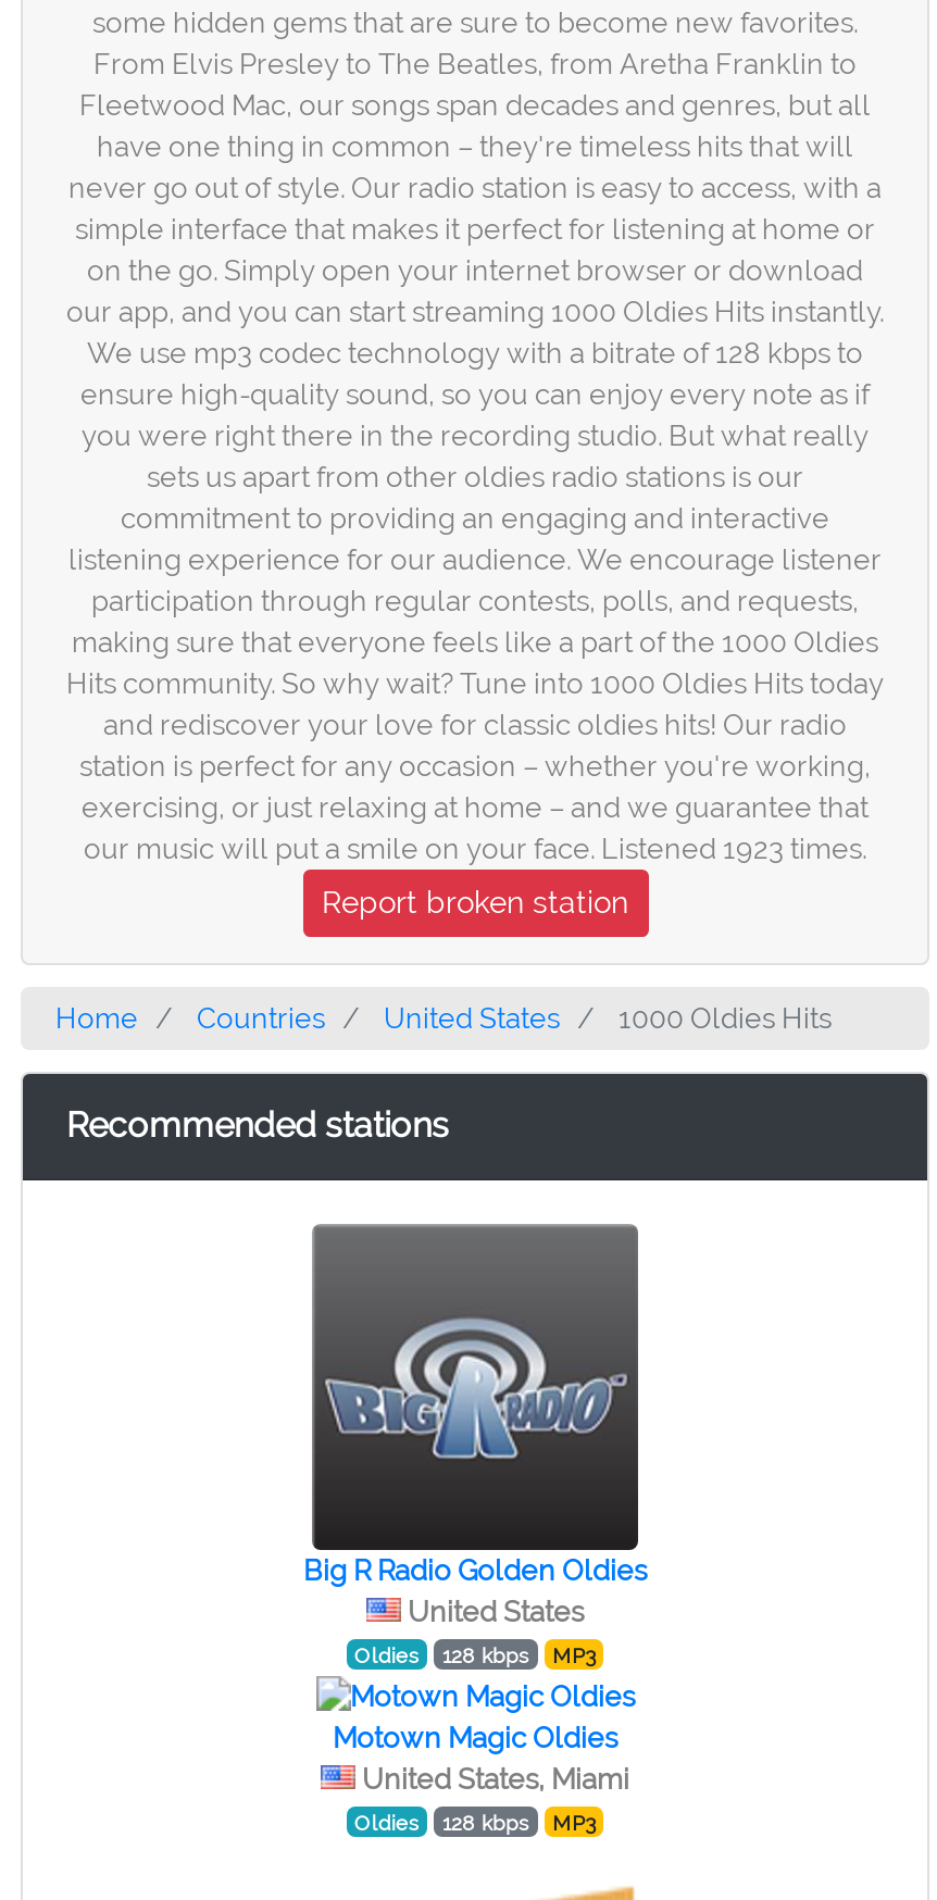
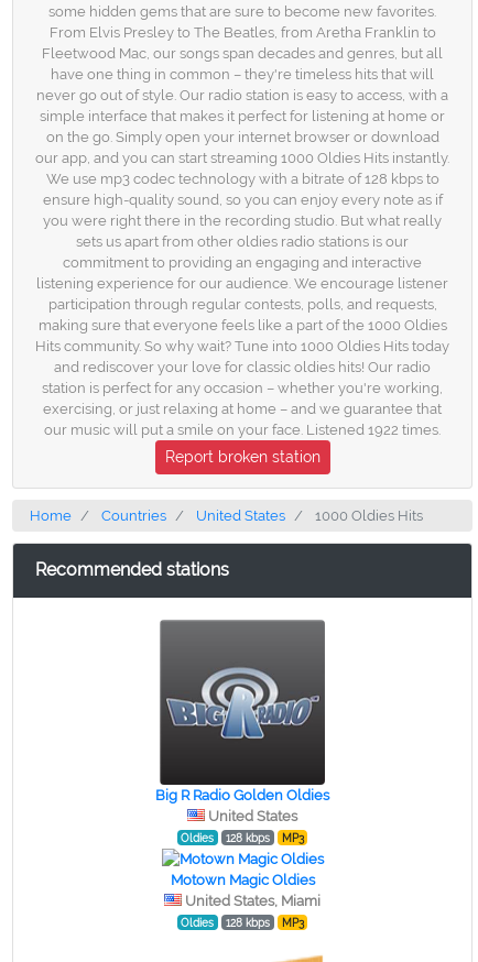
[84,832,866,865] our music will put a smile on your face. Listened 1923 times. -> [44,421,441,438] our music will put a smile on your face. Listened 1922 times.

